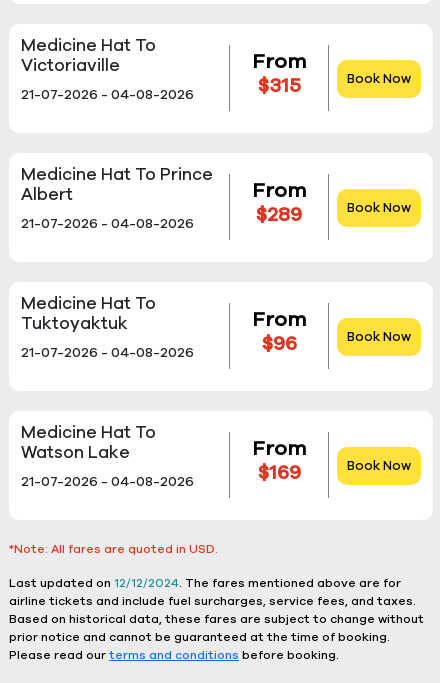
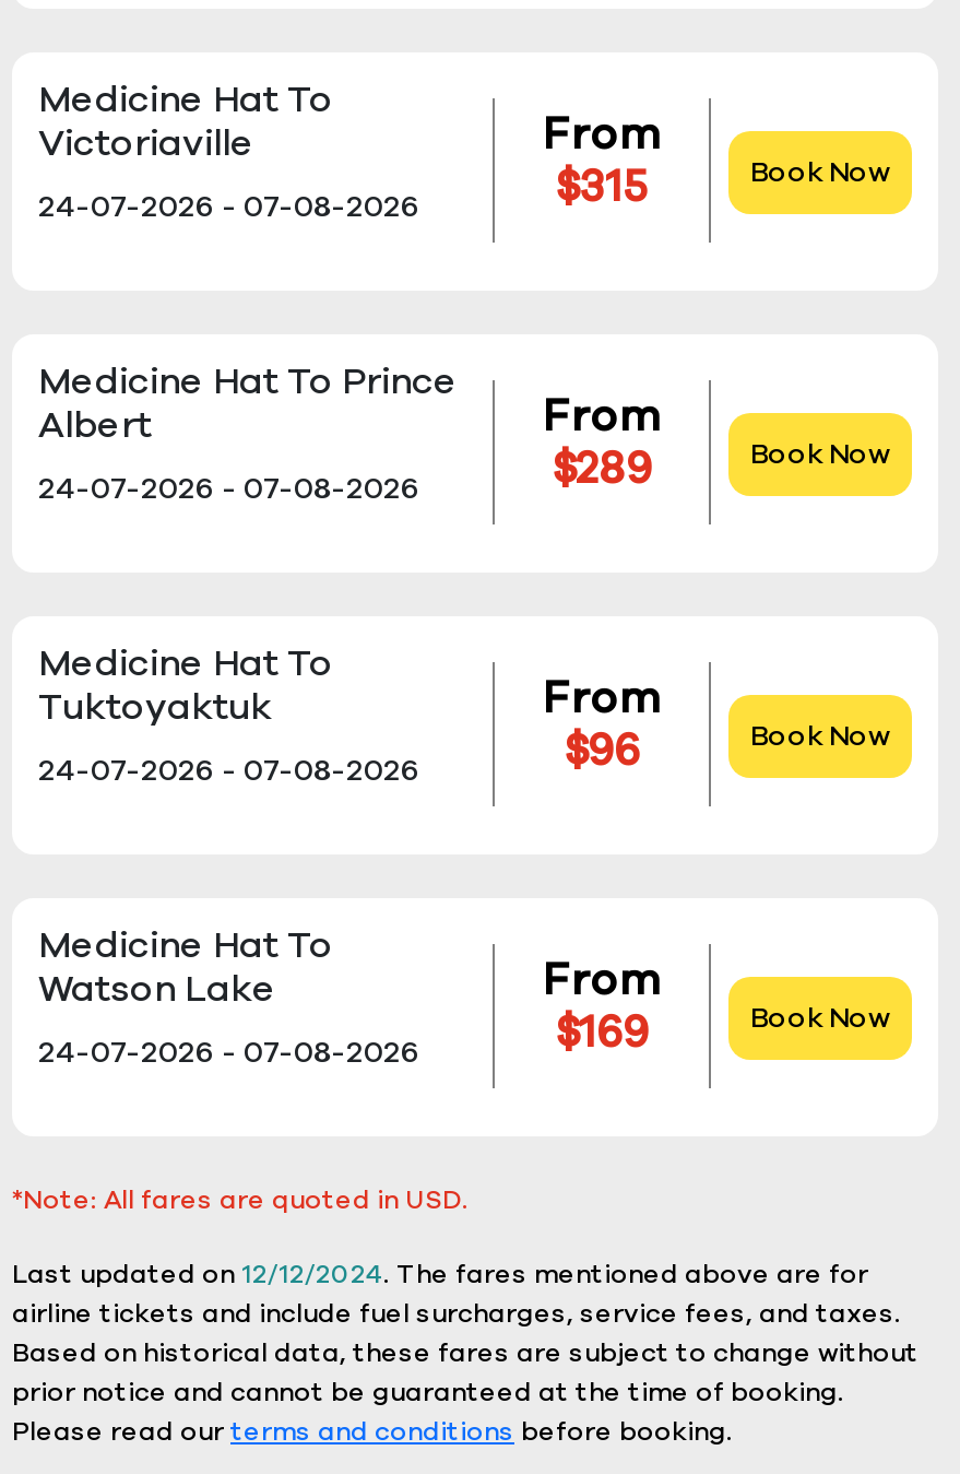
[21,85,194,104] 21-07-2026 - 04-08-2026 -> [38,186,420,227] 24-07-2026 - 07-08-2026
[21,214,194,233] 21-07-2026 - 04-08-2026 -> [38,468,420,509] 24-07-2026 - 07-08-2026
[21,343,194,362] 21-07-2026 - 04-08-2026 -> [38,750,420,791] 24-07-2026 - 07-08-2026
[21,472,194,491] 21-07-2026 - 04-08-2026 -> [38,1031,420,1073] 24-07-2026 - 07-08-2026

